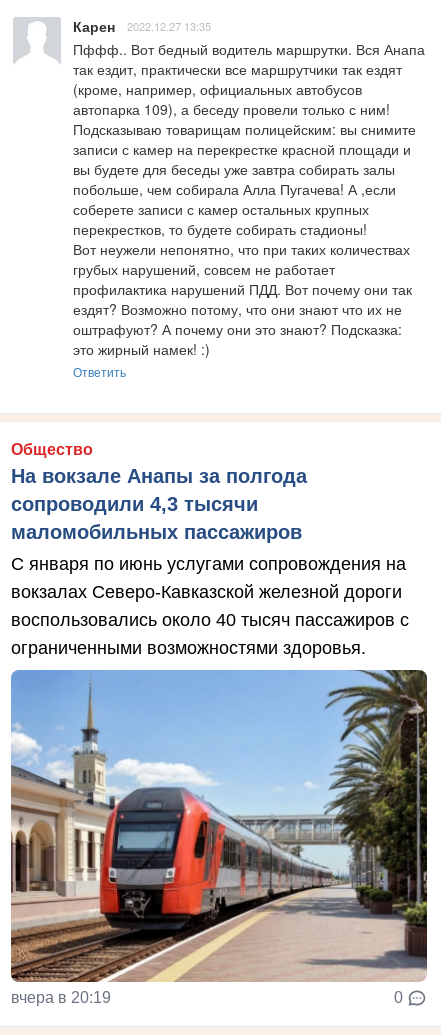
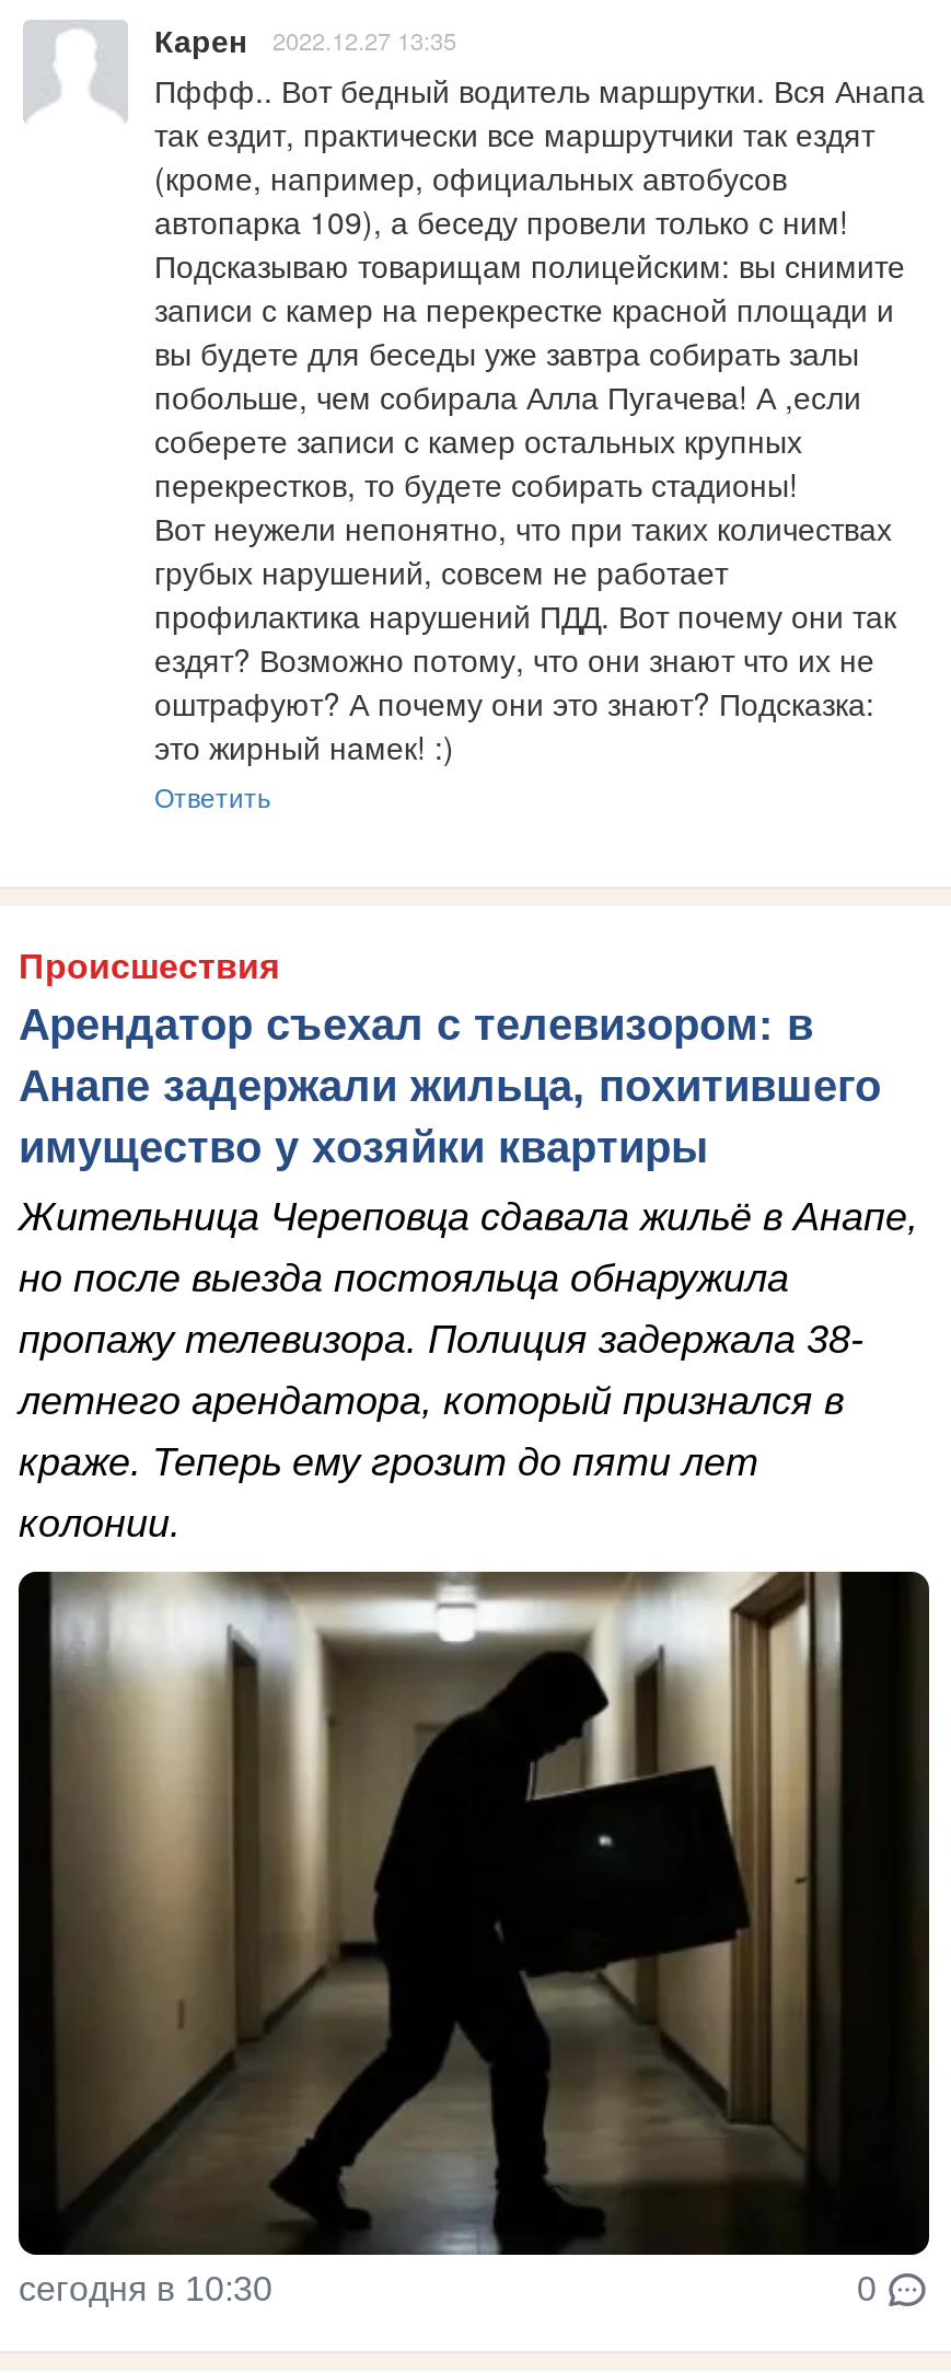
[11,441,307,543] Общество | На вокзале Анапы за полгода | сопроводили 4,3 тысячи | маломобильных пассажиров -> [19,948,881,1171] Происшествия | Арендатор съехал с телевизором: в | Анапе задержали жильца, похитившего | имущество у хозяйки квартиры
[11,554,409,658] С января по июнь услугами сопровождения на | вокзалах Северо-Кавказской железной дороги | воспользовались около 40 тысяч пассажиров с | ограниченными возможностями здоровья. -> [19,1195,918,1546] Жительница Череповца сдавала жильё в Анапе, | но после выезда постояльца обнаружила | пропажу телевизора. Полиция задержала 38- | летнего арендатора, который признался в | краже. Теперь ему грозит до пяти лет | колонии.
[10,669,428,1006] [image] | вчера в 20:19 -> [16,1570,931,2307] [image] | сегодня в 10:30

